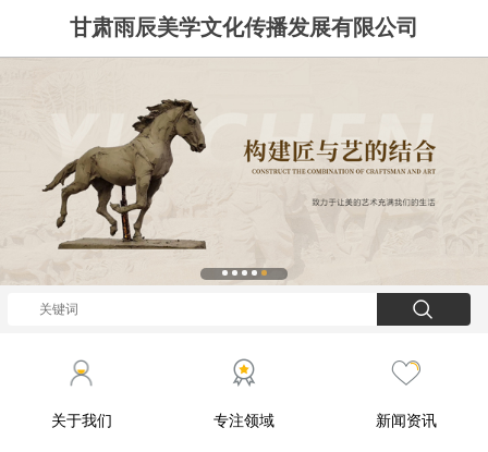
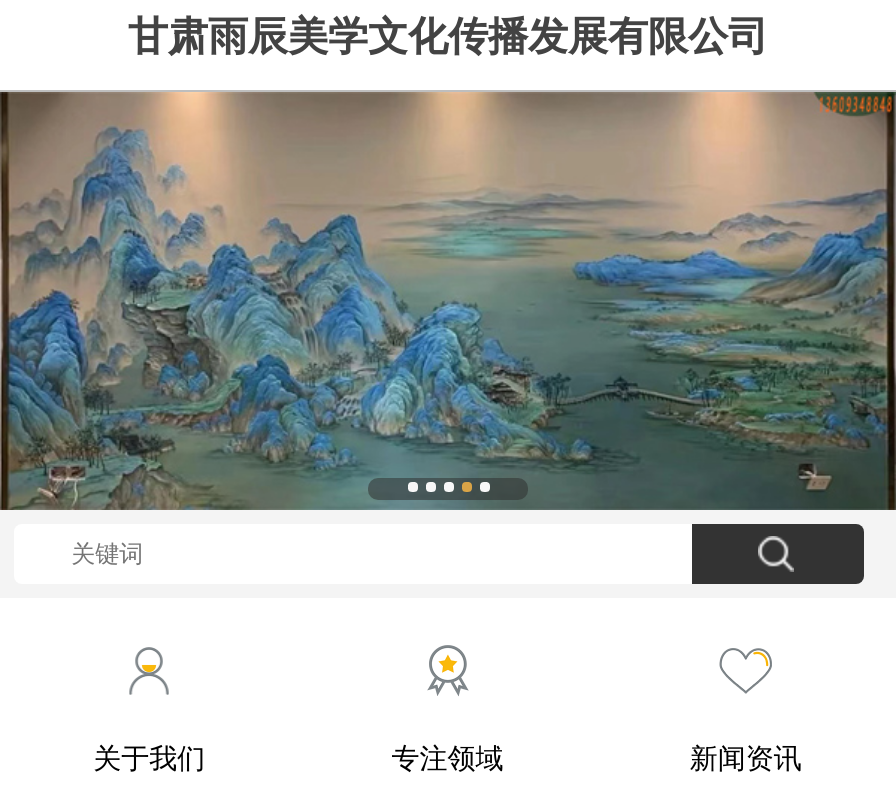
[3,58,485,285] [image] -> [6,90,890,512] [image]

